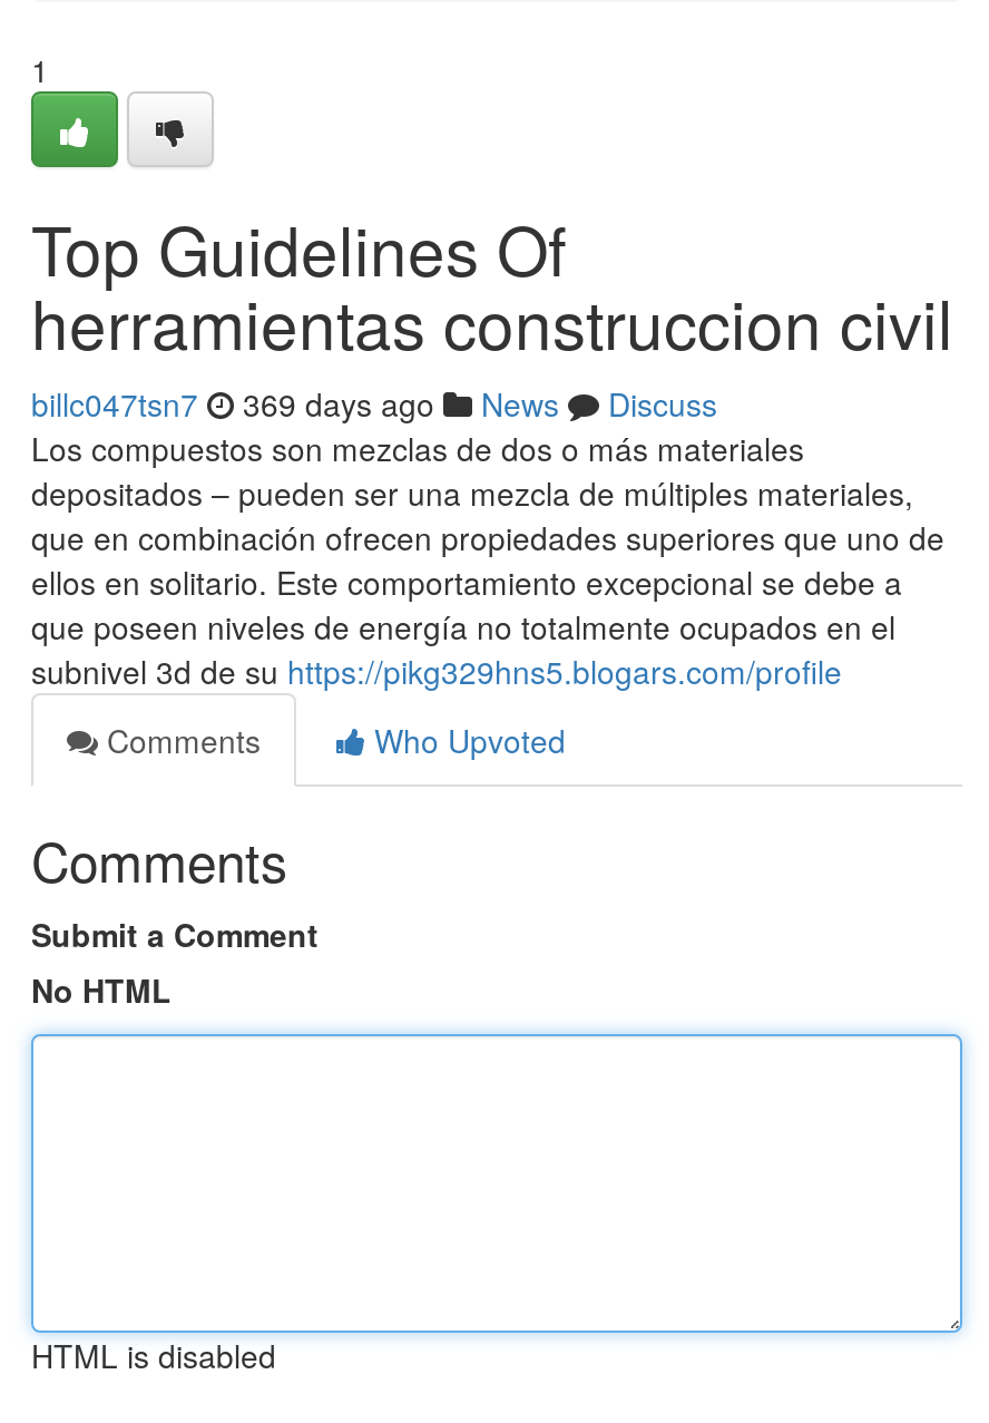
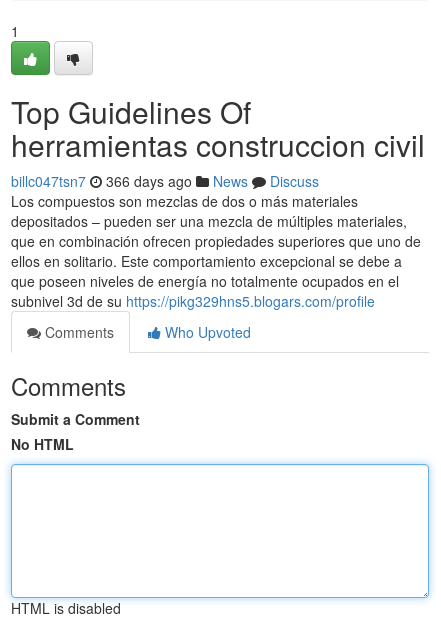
[31,381,717,426] billc047tsn7 369 days ago News Discuss -> [11,171,319,191] billc047tsn7 366 days ago News Discuss

